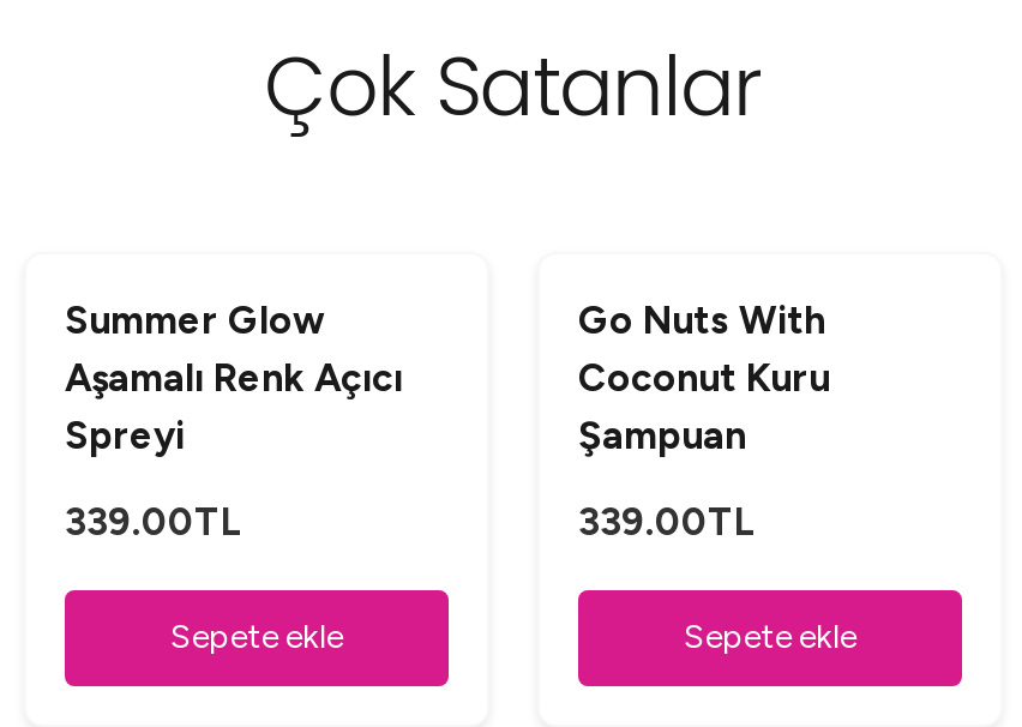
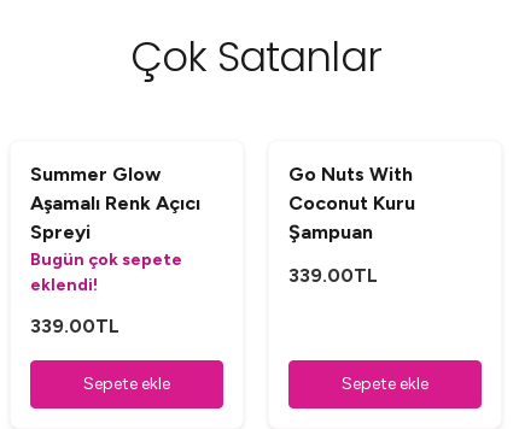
none -> [30,249,182,295] Bugün çok sepete | eklendi!

